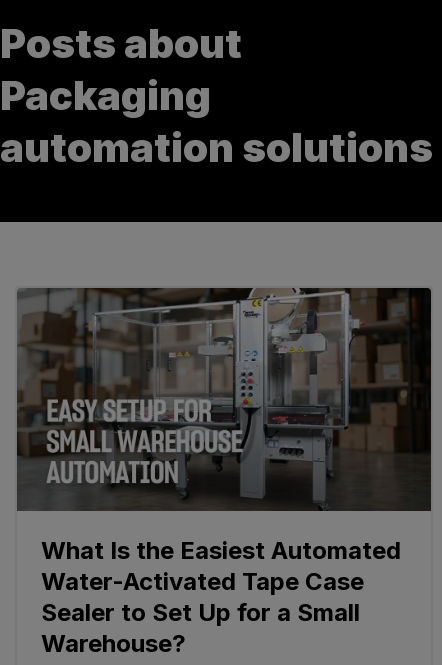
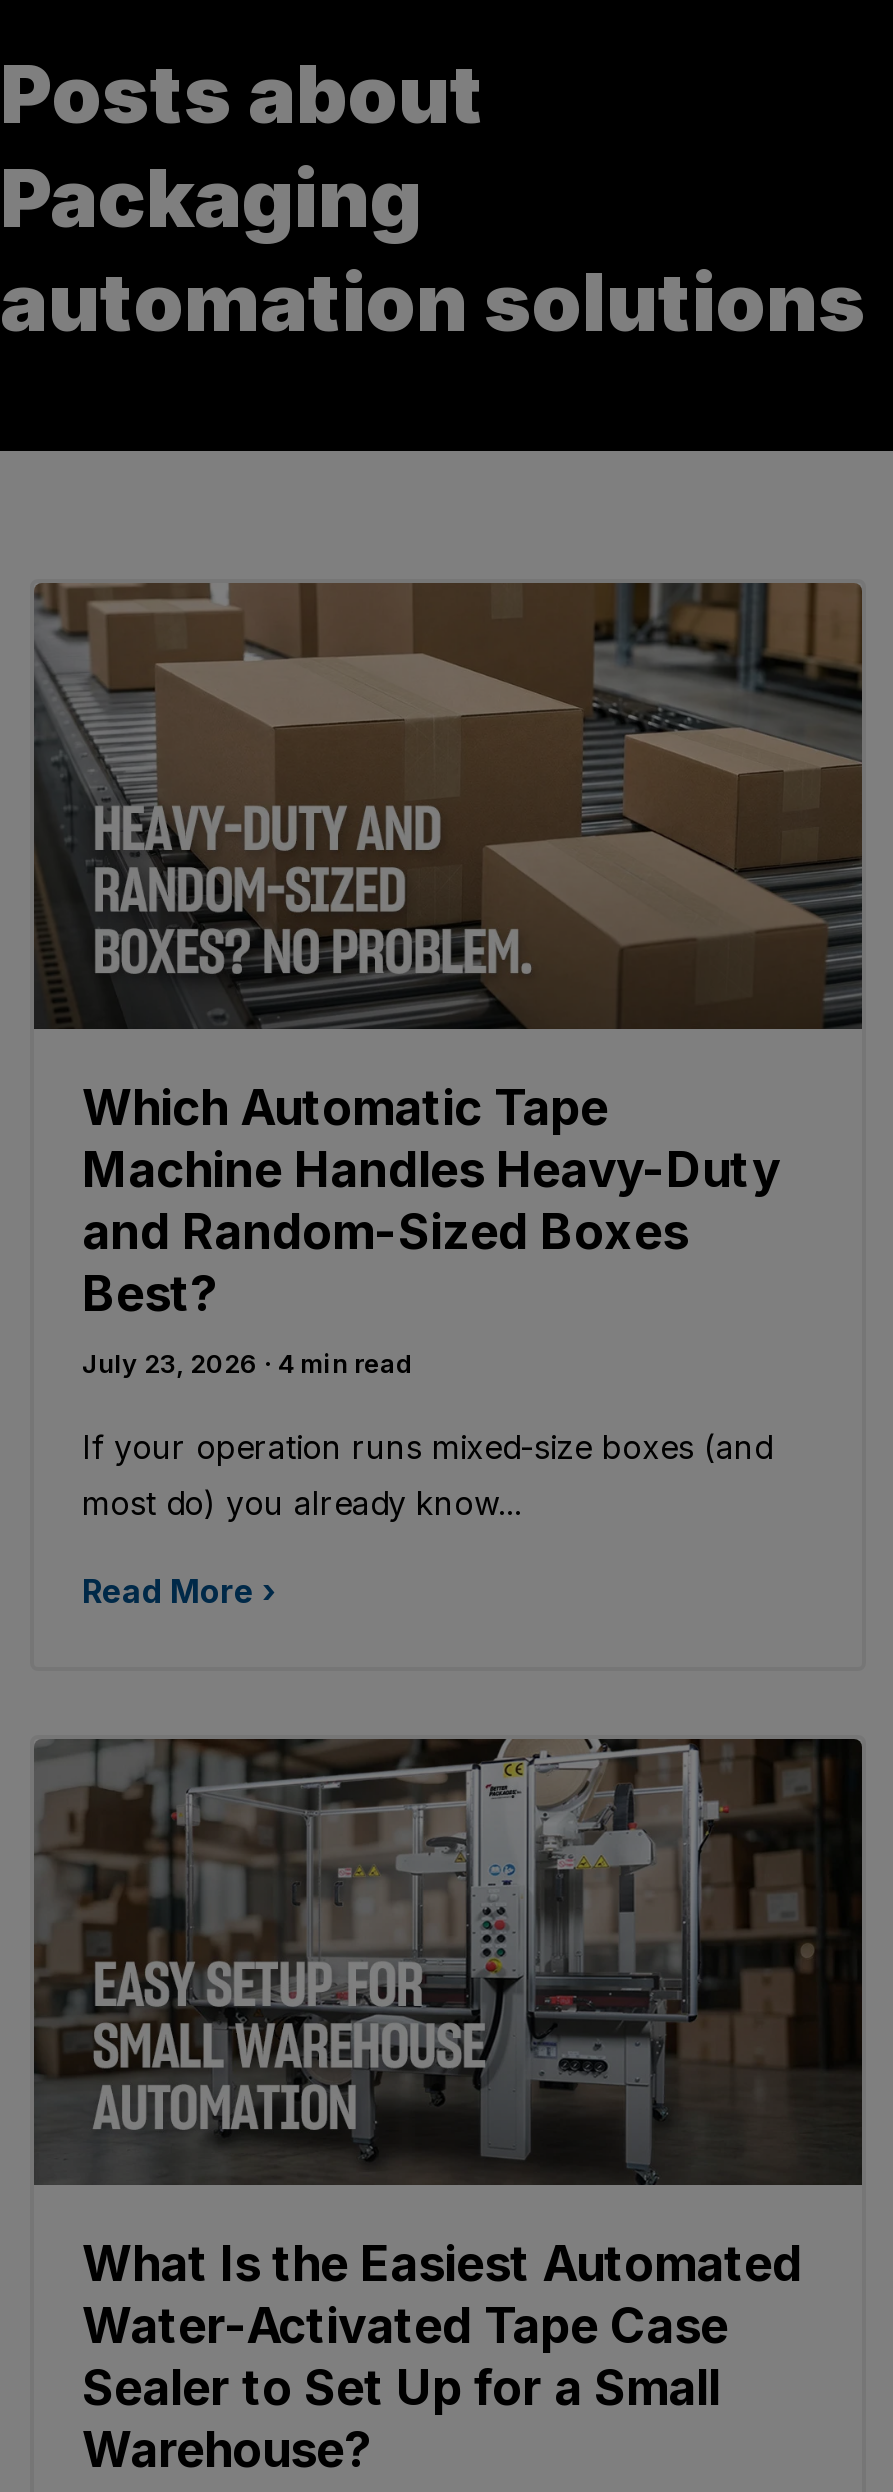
none -> [34,581,864,1610] [image] | Which Automatic Tape | Machine Handles Heavy-Duty | and Random-Sized Boxes | Best? | July 23, 2026 · 4 min read | If your operation runs mixed-size boxes (and | most do) you already know... | Read More ›

